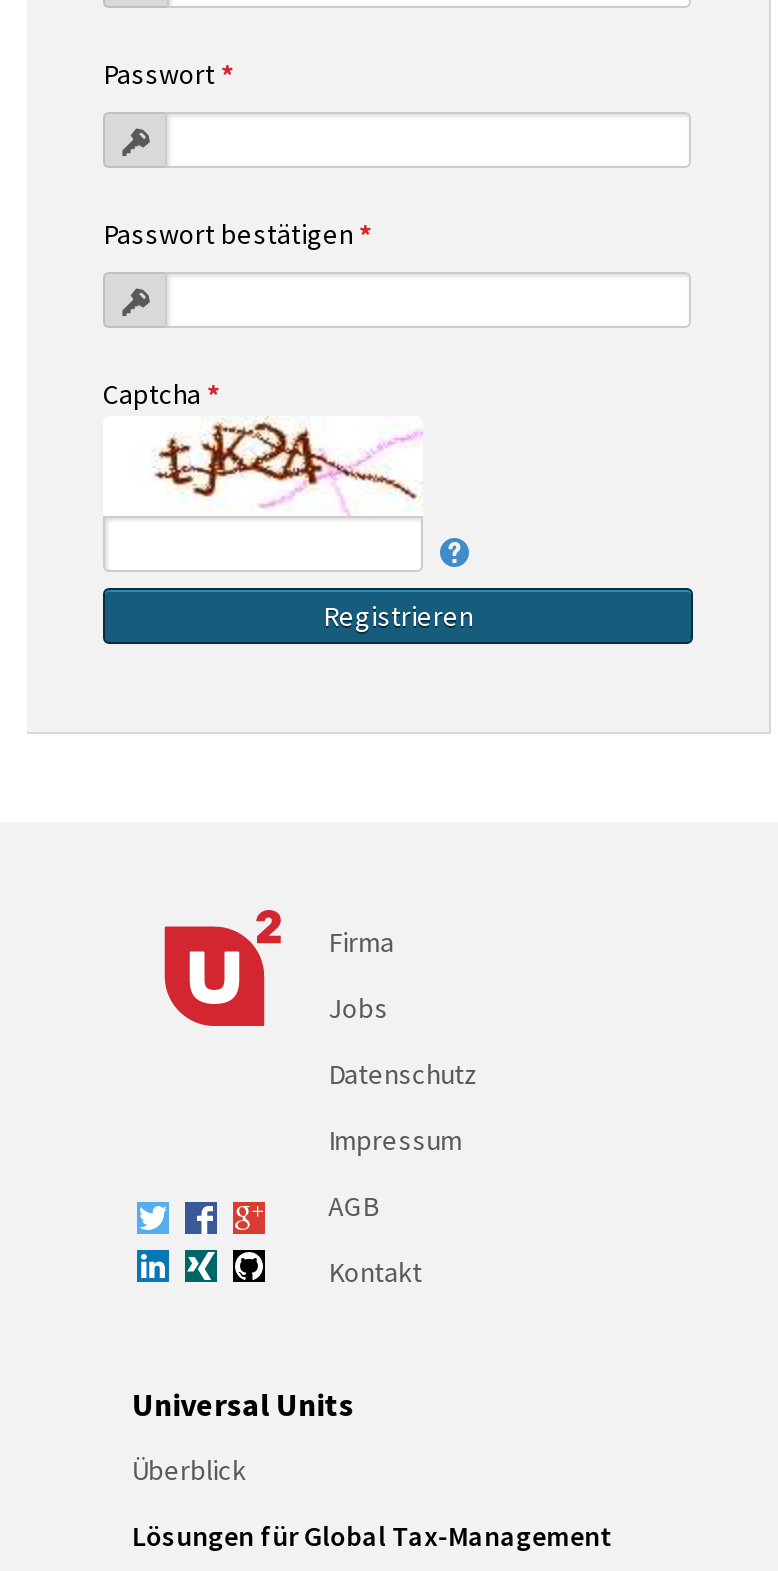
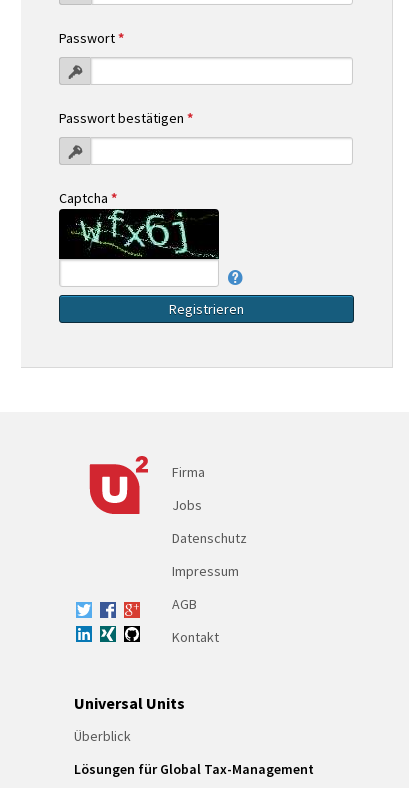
[103,416,423,516] [image] -> [58,208,220,260] [image]

